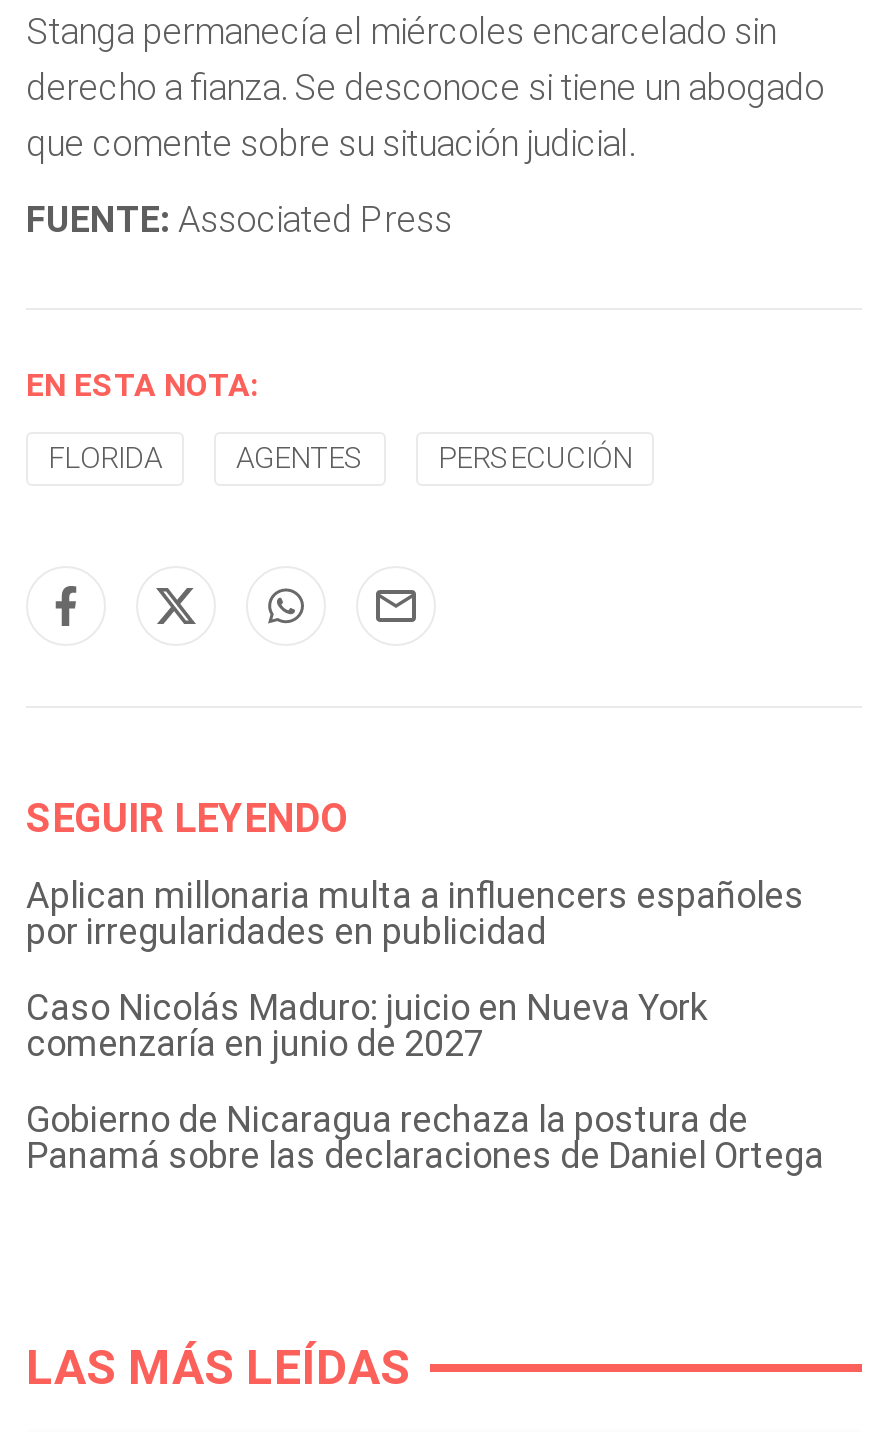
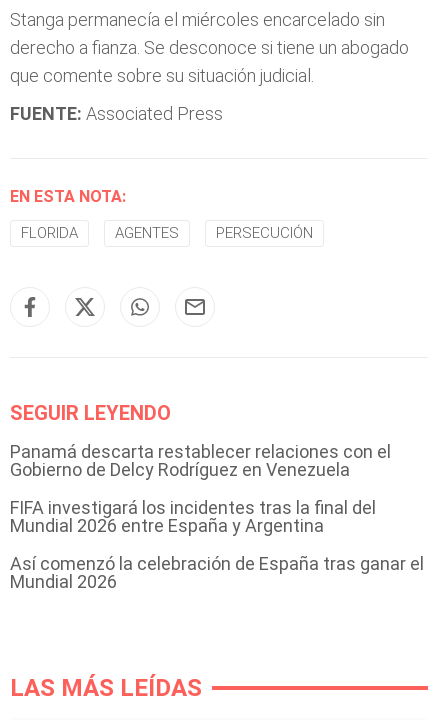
[26,874,804,952] Aplican millonaria multa a influencers españoles | por irregularidades en publicidad -> [10,441,391,480] Panamá descarta restablecer relaciones con el | Gobierno de Delcy Rodríguez en Venezuela
[26,986,708,1064] Caso Nicolás Maduro: juicio en Nueva York | comenzaría en junio de 2027 -> [10,497,376,536] FIFA investigará los incidentes tras la final del | Mundial 2026 entre España y Argentina
[26,1098,824,1176] Gobierno de Nicaragua rechaza la postura de | Panamá sobre las declaraciones de Daniel Ortega -> [10,553,424,592] Así comenzó la celebración de España tras ganar el | Mundial 2026

